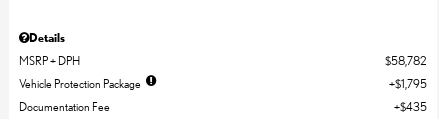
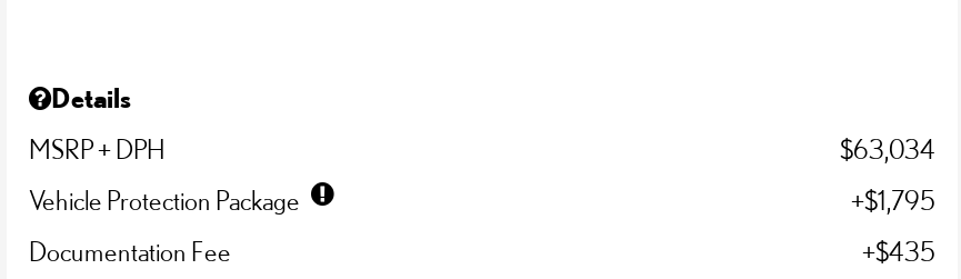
[385,53,427,68] $58,782 -> [840,132,935,165] $63,034

